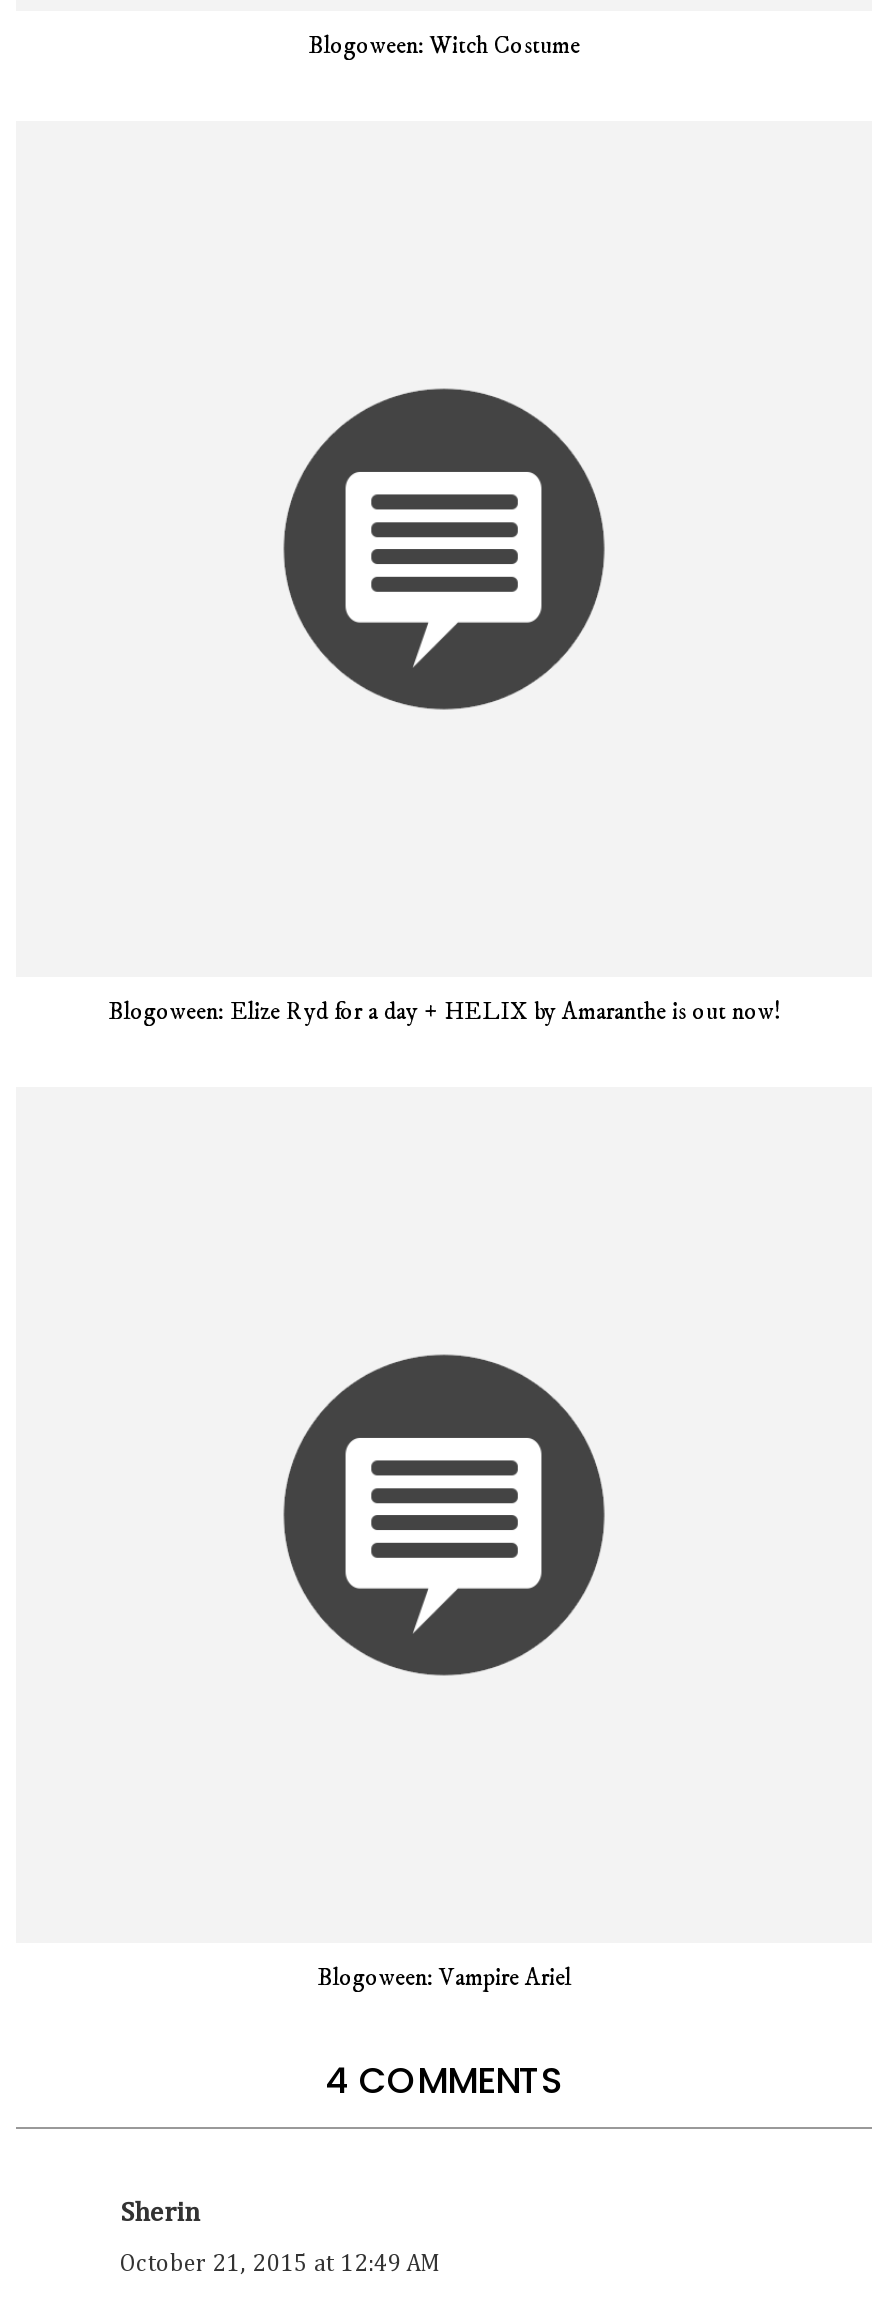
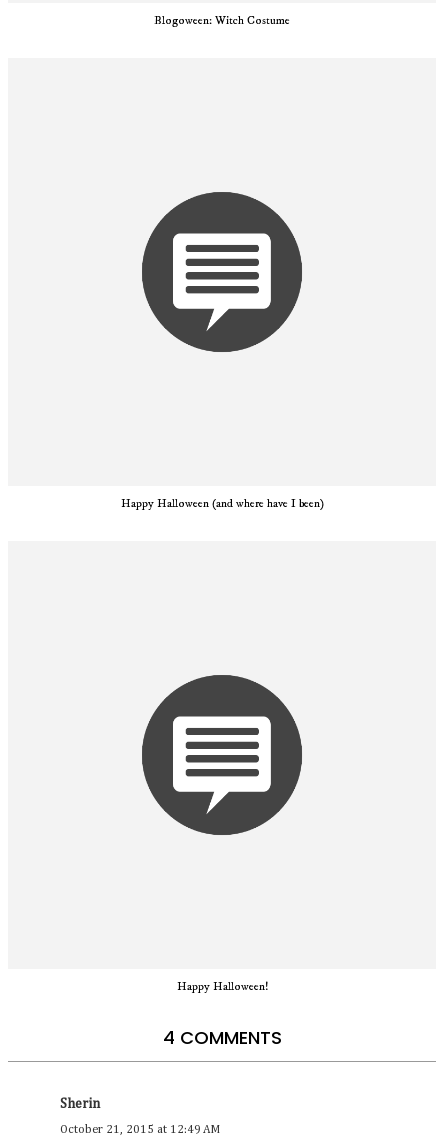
[108,997,780,1027] Blogoween: Elize Ryd for a day + HELIX by Amaranthe is out now! -> [120,496,323,511] Happy Halloween (and where have I been)
[317,1963,571,1993] Blogoween: Vampire Ariel -> [176,979,267,994] Happy Halloween!

